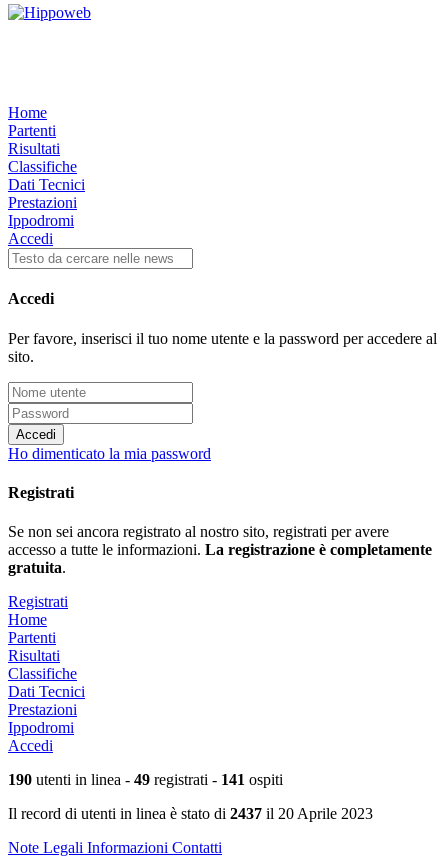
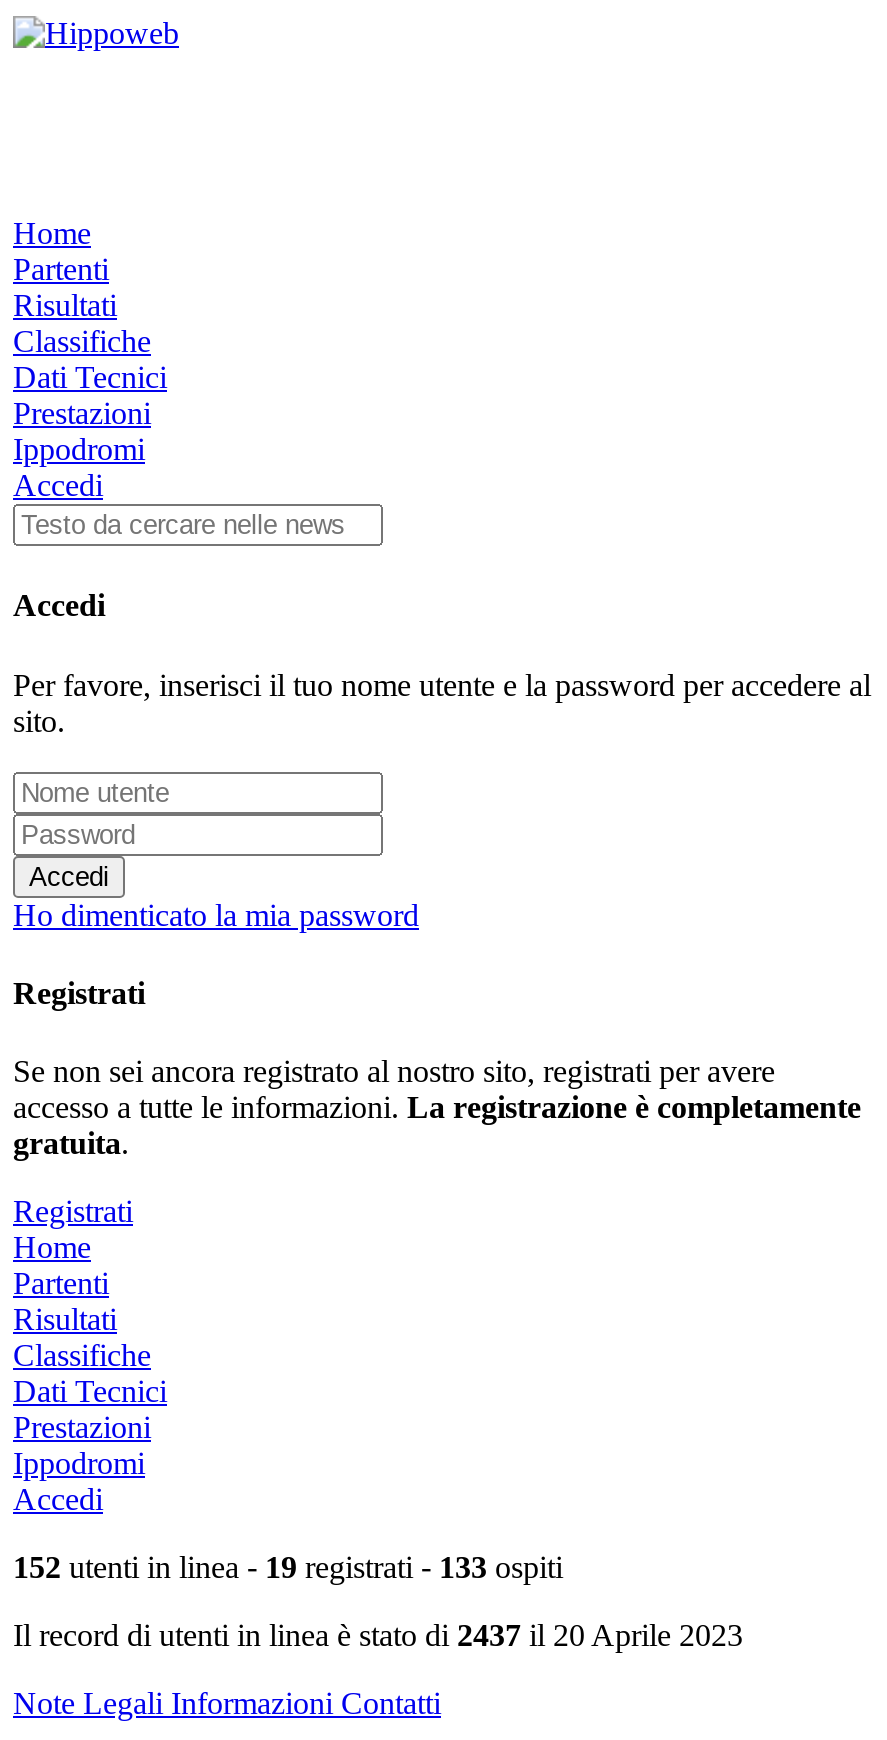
[8,771,283,788] 190 utenti in linea - 49 registrati - 141 ospiti -> [13,1550,563,1584] 152 utenti in linea - 19 registrati - 133 ospiti

